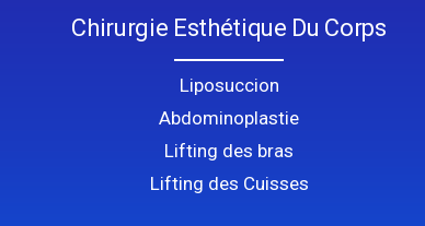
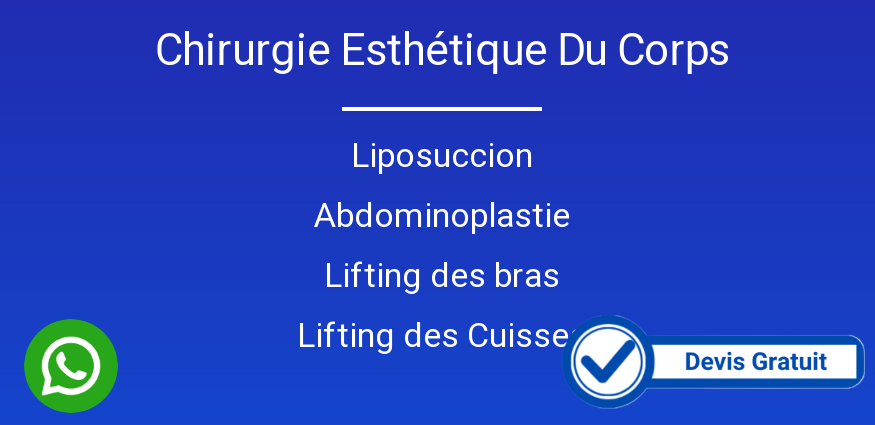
none -> [22,317,120,415] [image]
none -> [568,321,864,401] [image]

